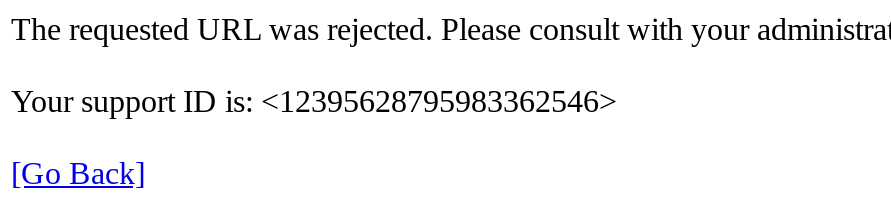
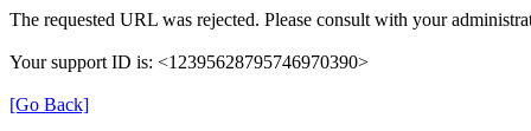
[11,84,617,118] Your support ID is: <12395628795983362546> -> [9,52,369,72] Your support ID is: <12395628795746970390>

